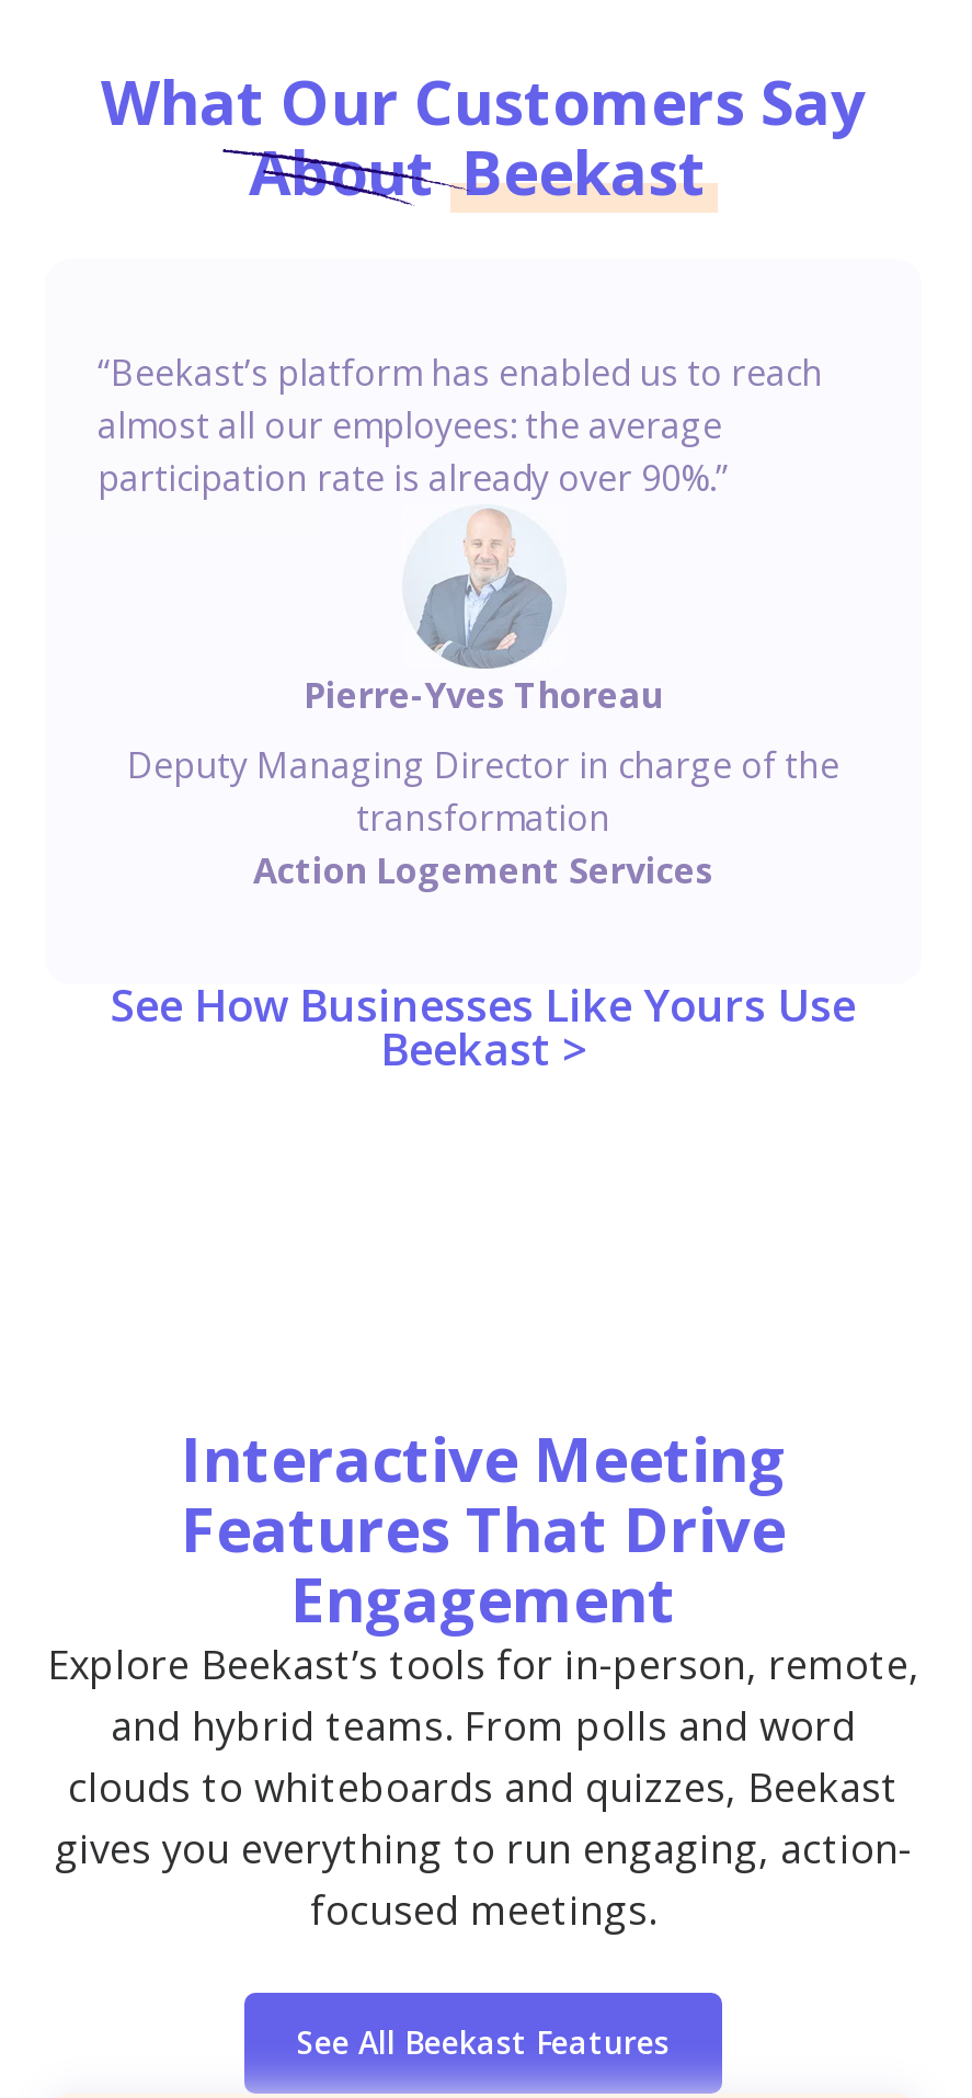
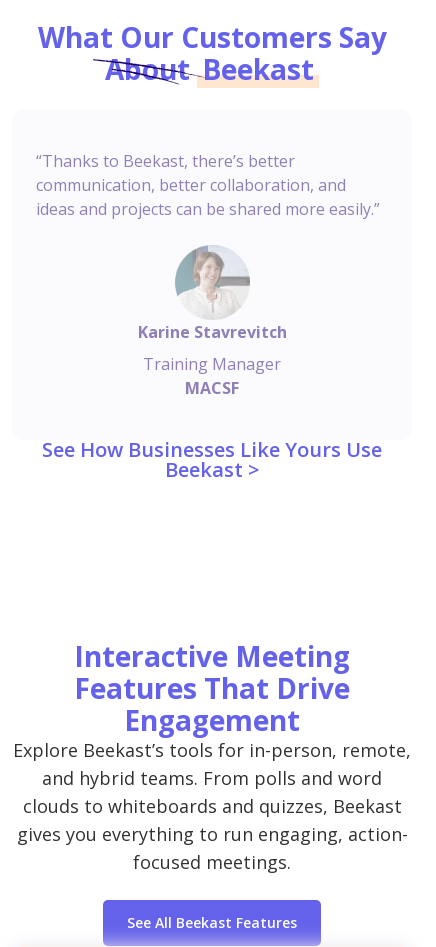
[98,350,823,503] “Beekast’s platform has enabled us to reach | almost all our employees: the average | participation rate is already over 90%.” -> [36,150,380,220] “Thanks to Beekast, there’s better | communication, better collaboration, and | ideas and projects can be shared more easily.”
[304,520,663,720] [image] | Pierre-Yves Thoreau -> [137,227,286,343] [image] | Karine Stavrevitch
[127,742,839,896] Deputy Managing Director in charge of the | transformation | Action Logement Services -> [143,353,281,399] Training Manager | MACSF

